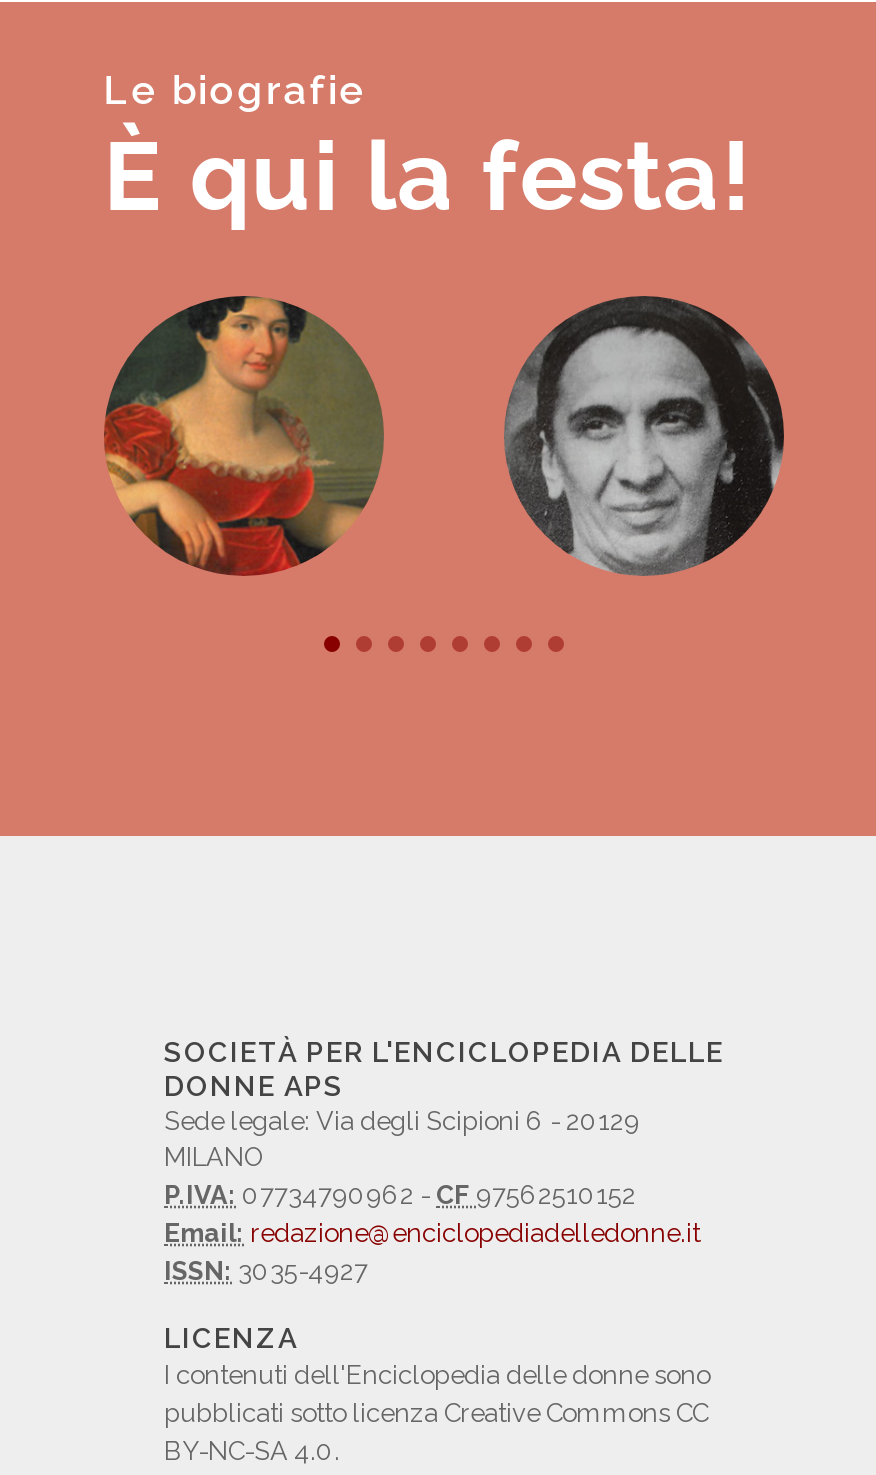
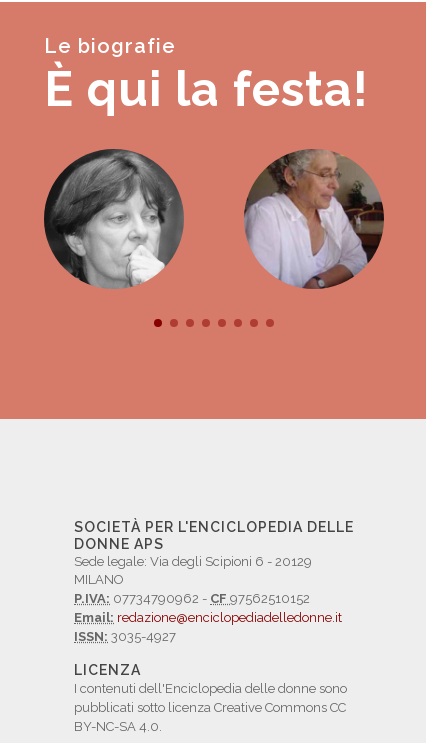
[106,298,382,576] [image] -> [44,149,183,289] [image]
[506,296,782,576] [image] -> [244,150,384,289] [image]

